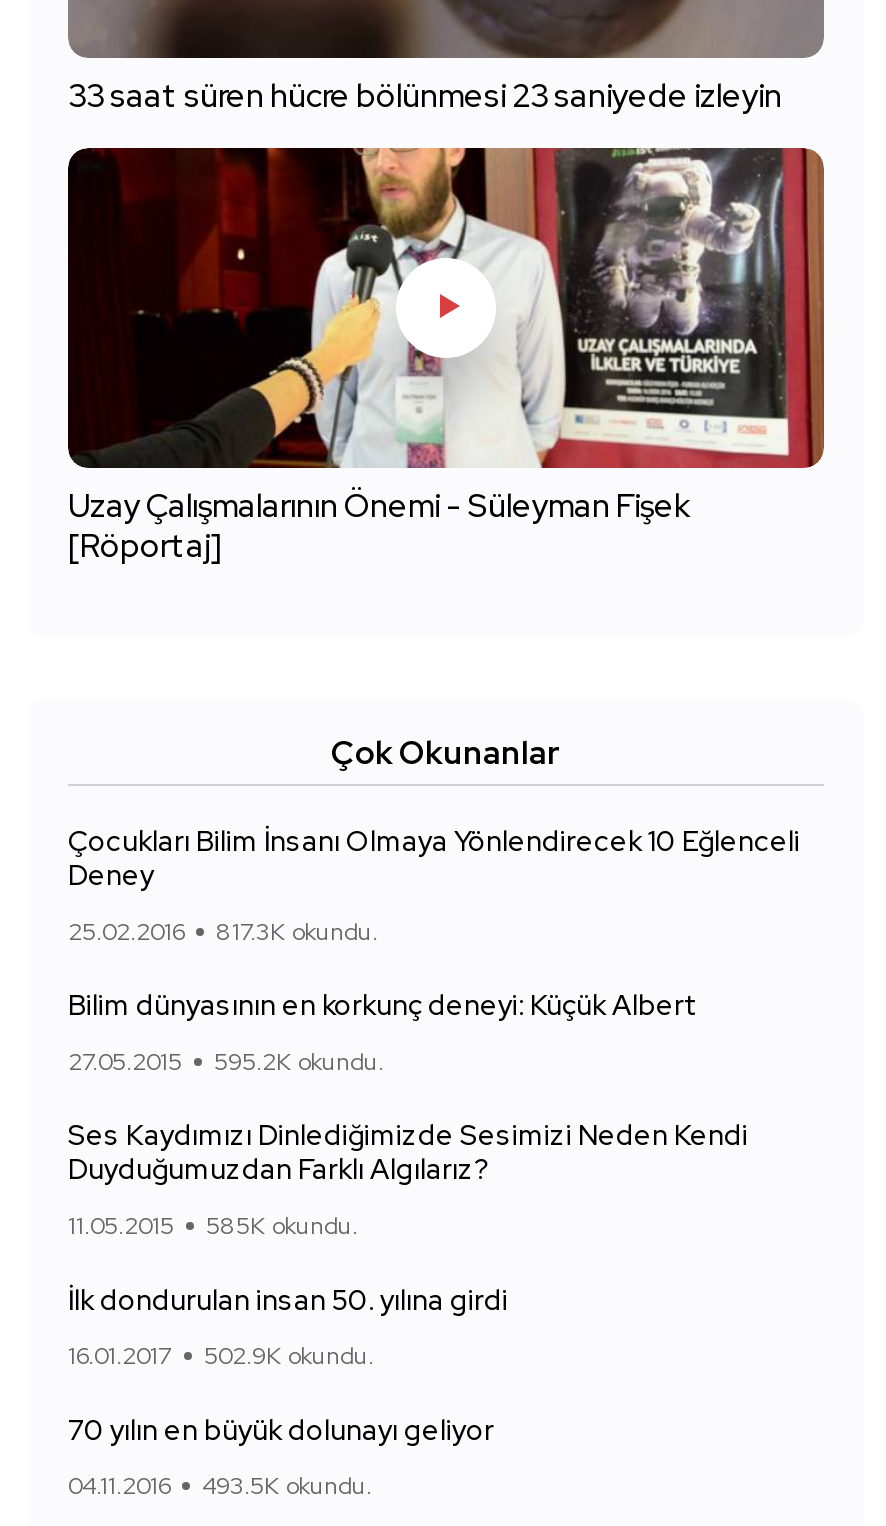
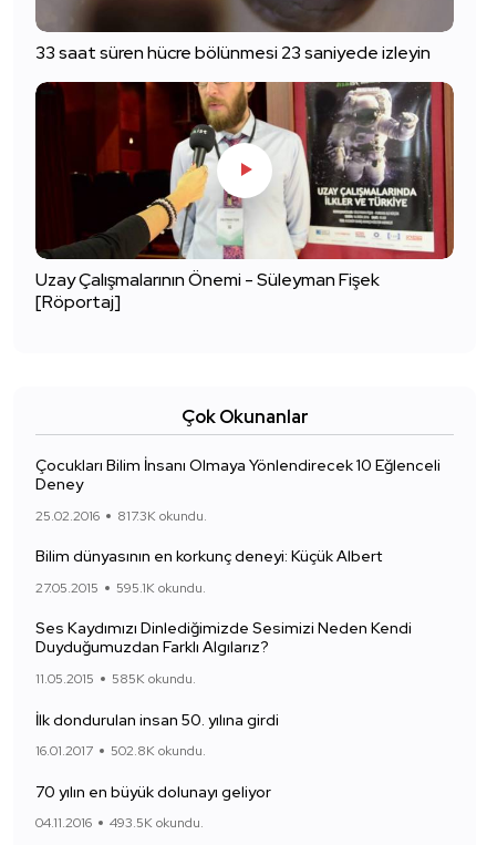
[68,1045,384,1077] 27.05.2015 595.2K okundu. -> [35,579,206,597] 27.05.2015 595.1K okundu.
[68,1339,374,1371] 16.01.2017 502.9K okundu. -> [35,742,206,759] 16.01.2017 502.8K okundu.

